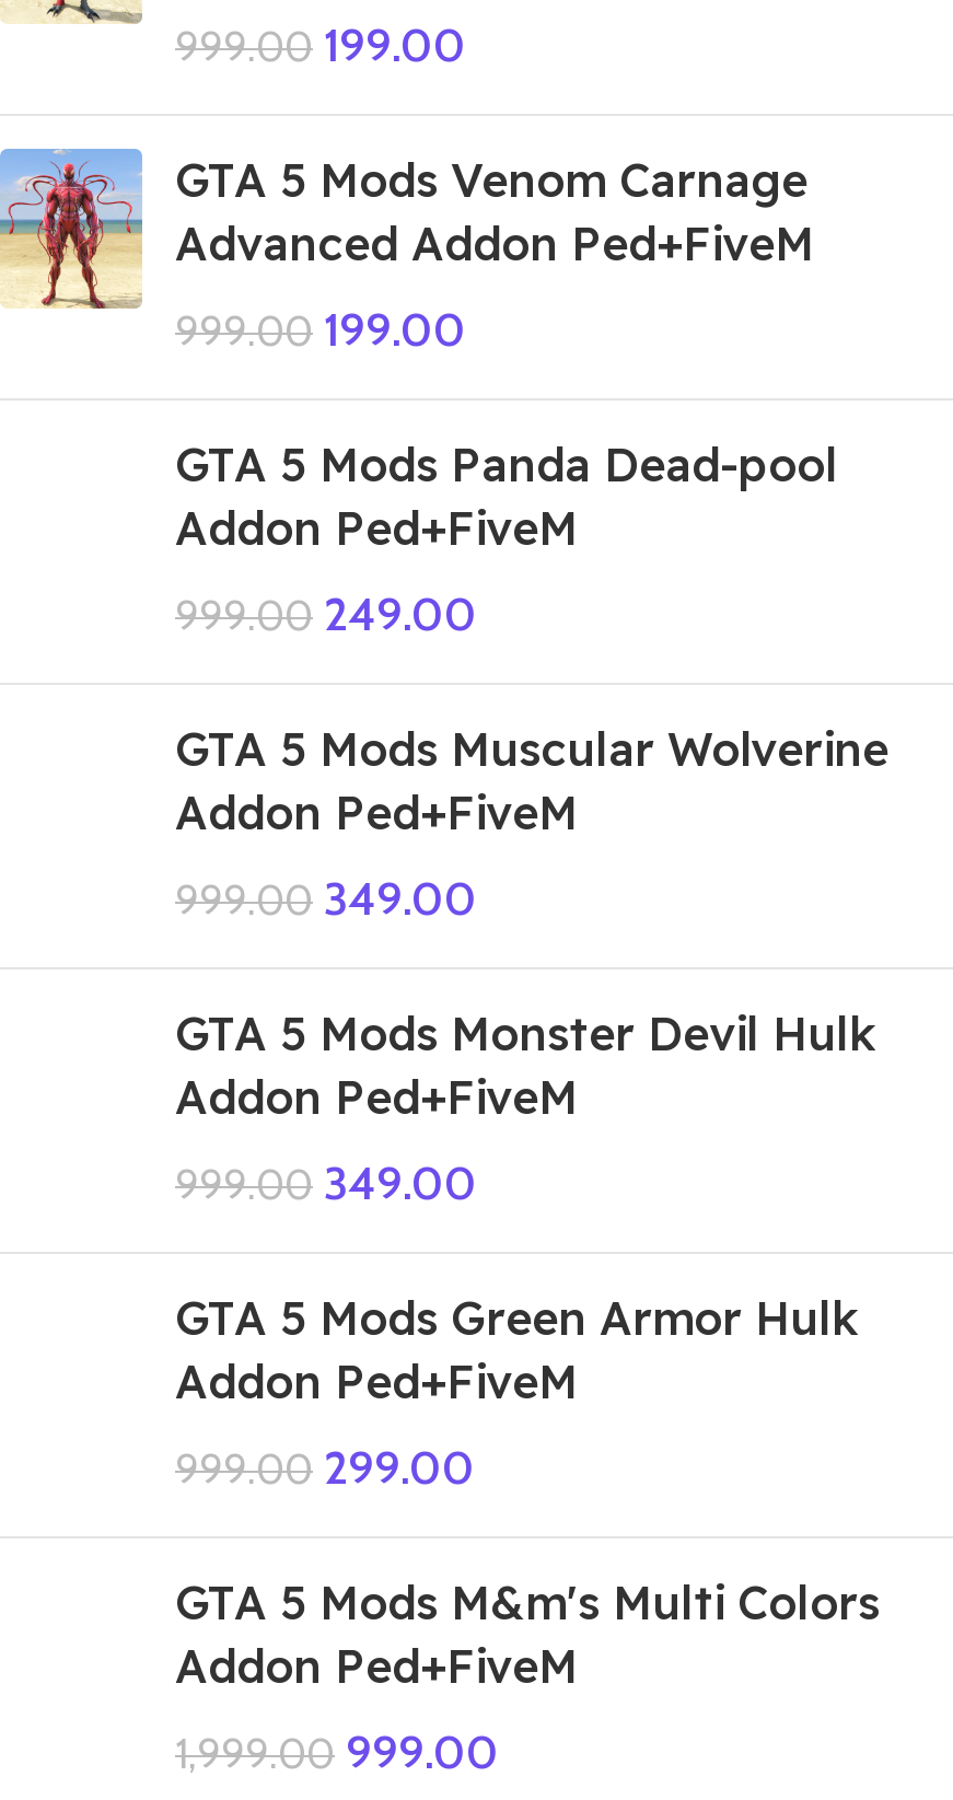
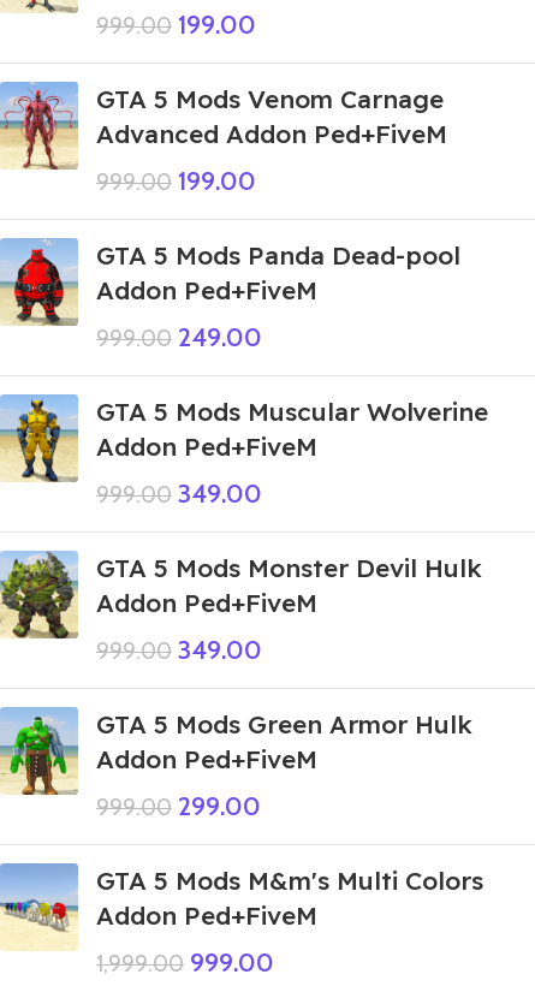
none -> [4,237,79,327] [image]
none -> [4,393,79,483] [image]
none -> [4,549,79,640] [image]
none -> [4,706,79,796] [image]
none -> [4,862,79,951] [image]

